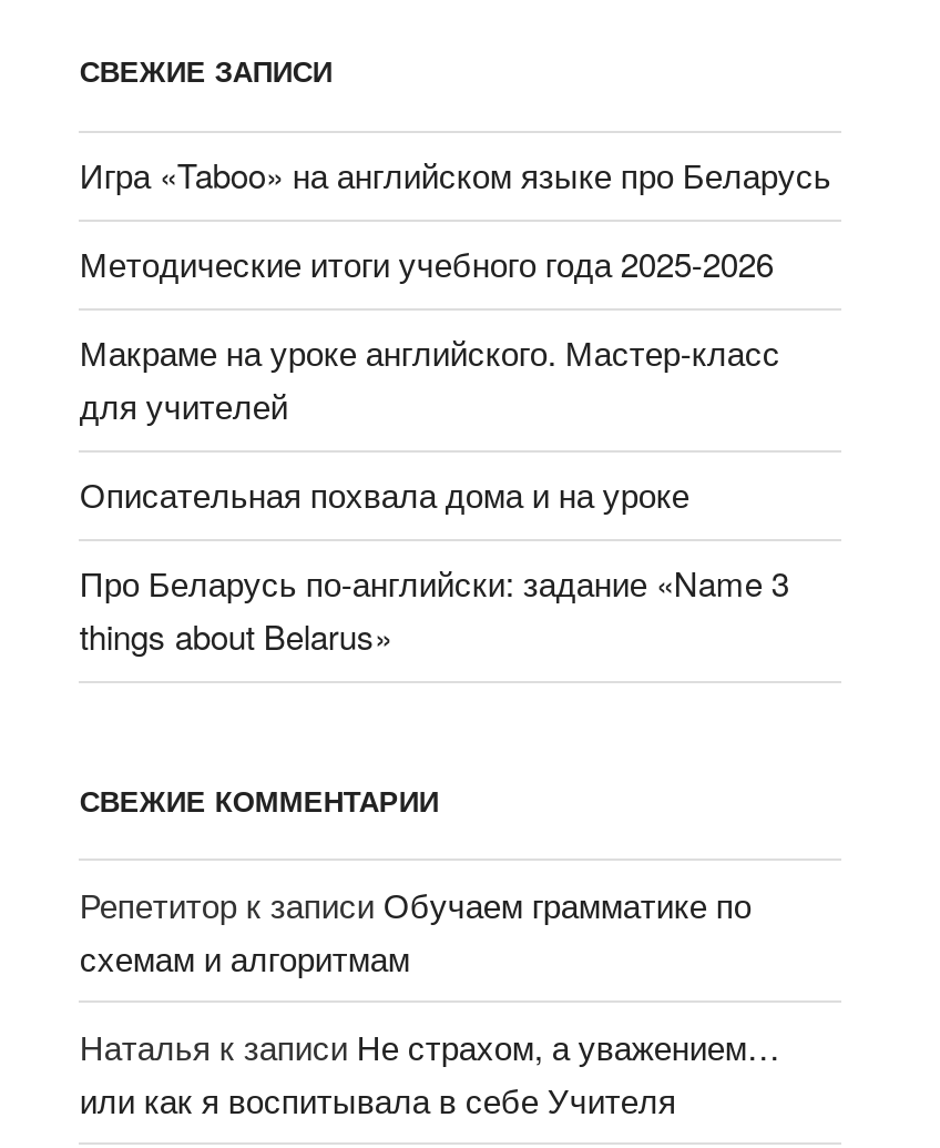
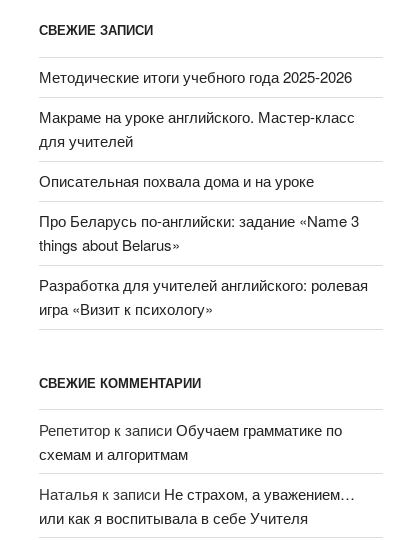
[80,152,831,198] Игра «Taboo» на английском языке про Беларусь -> none
moved [80,240,789,660] -> [39,66,359,255]: Методические итоги учебного года 2025-2026 | Макраме на уроке английского. Мастер-класс | для учителей | Описательная похвала дома и на уроке | Про Беларусь по-английски: задание «Name 3 | things about Belarus»
none -> [39,274,368,319] Разработка для учителей английского: ролевая | игра «Визит к психологу»

